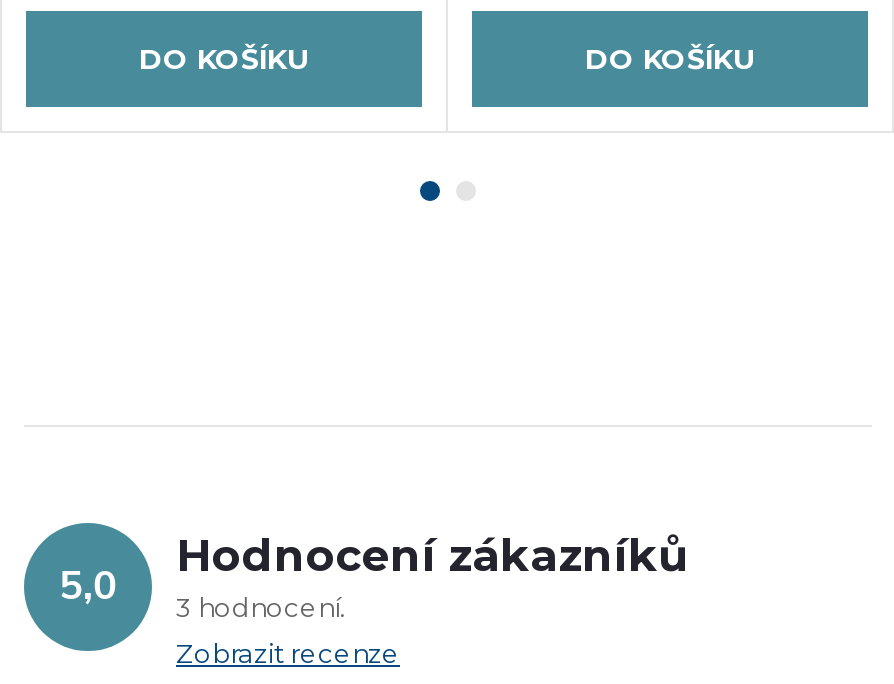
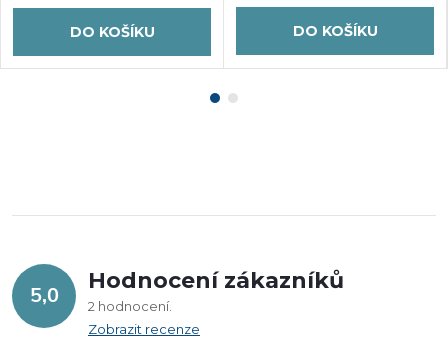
[59,559,346,623] 5,0 3 hodnocení -> [29,282,172,314] 5,0 2 hodnocení

